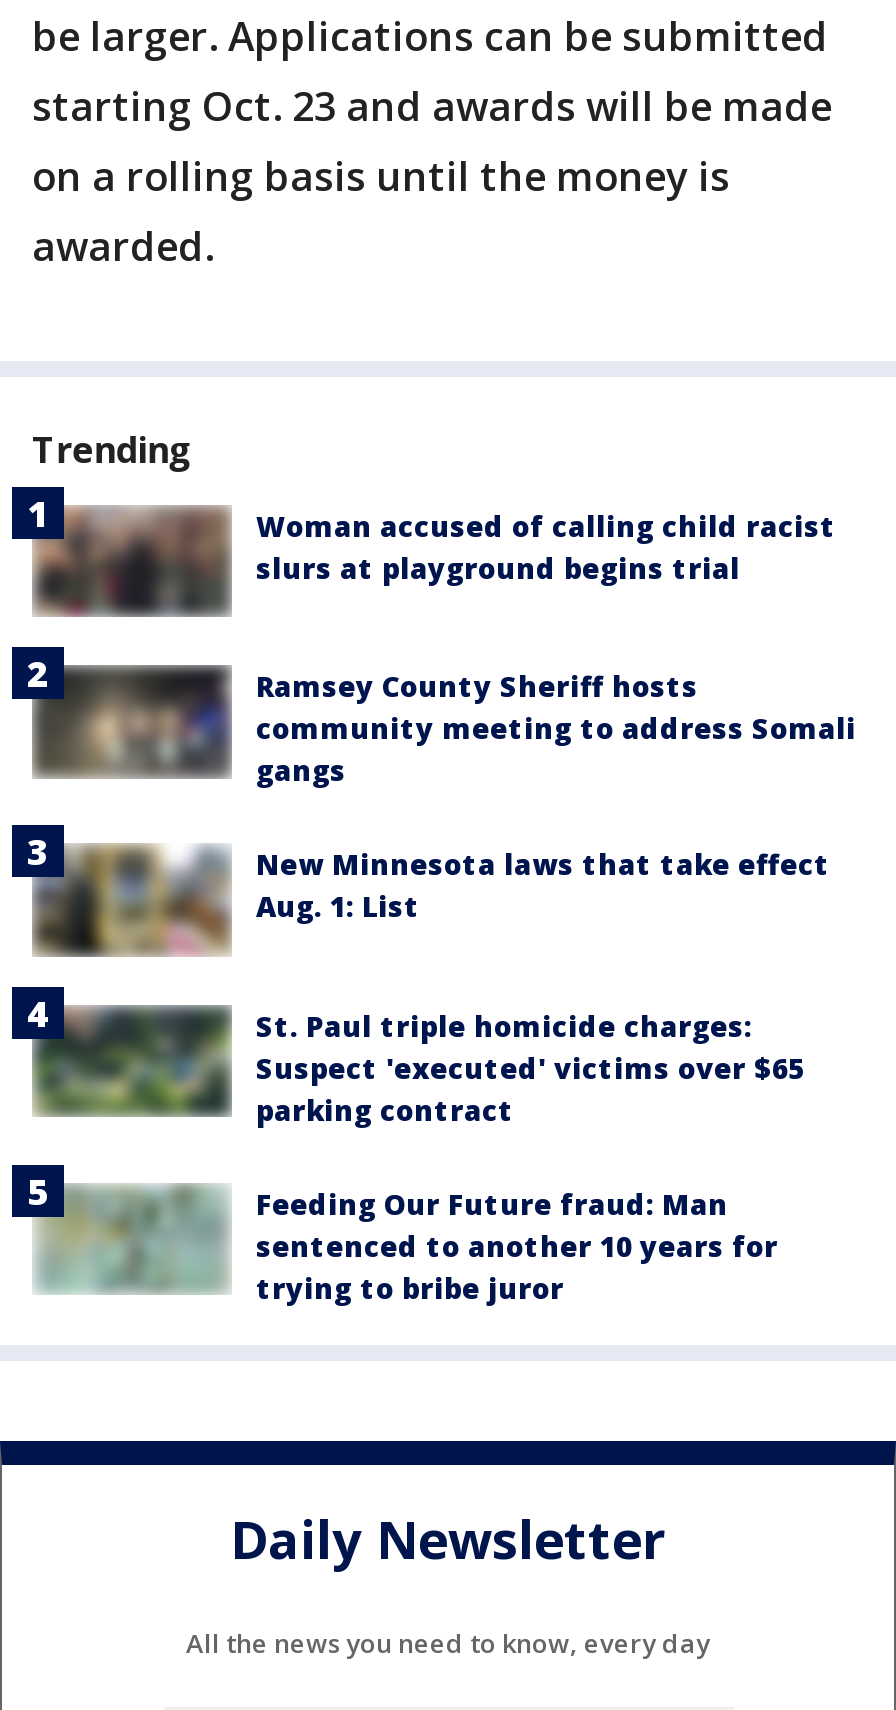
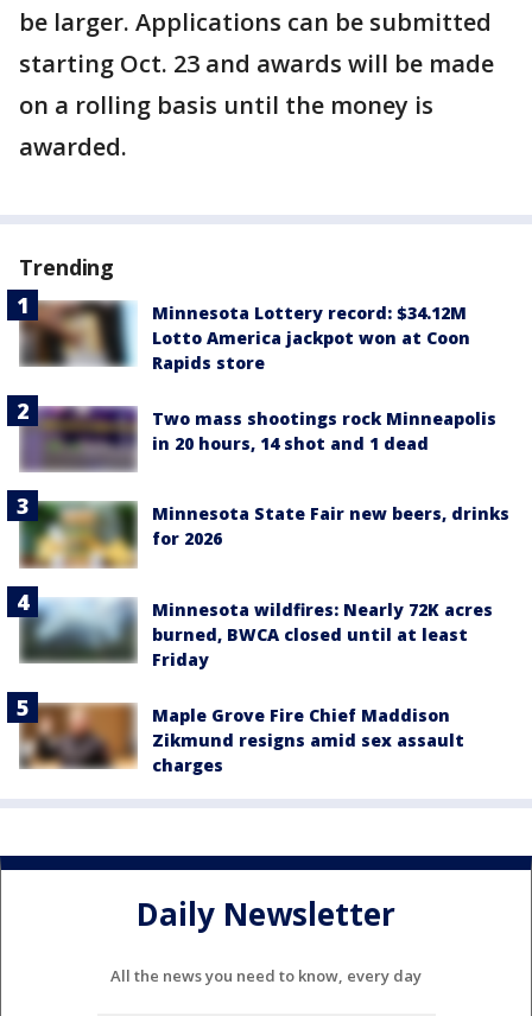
[34,505,836,617] [image] | Woman accused of calling child racist | slurs at playground begins trial -> [20,300,470,374] [image] | Minnesota Lottery record: $34.12M | Lotto America jackpot won at Coon | Rapids store
[10,645,856,793] [image] | Ramsey County Sheriff hosts | community meeting to address Somali | gangs -> [6,385,496,472] [image] | Two mass shootings rock Minneapolis | in 20 hours, 14 shot and 1 dead
[32,839,830,957] [image] | New Minnesota laws that take effect | Aug. 1: List -> [20,501,509,569] [image] | Minnesota State Fair new beers, drinks | for 2026
[32,1001,804,1128] [image] | St. Paul triple homicide charges: | Suspect 'executed' victims over $65 | parking contract -> [20,598,493,670] [image] | Minnesota wildfires: Nearly 72K acres | burned, BWCA closed until at least | Friday
[34,1177,778,1306] [image] | Feeding Our Future fraud: Man | sentenced to another 10 years for | trying to bribe juror -> [19,699,464,776] [image] | Maple Grove Fire Chief Maddison | Zikmund resigns amid sex assault | charges

